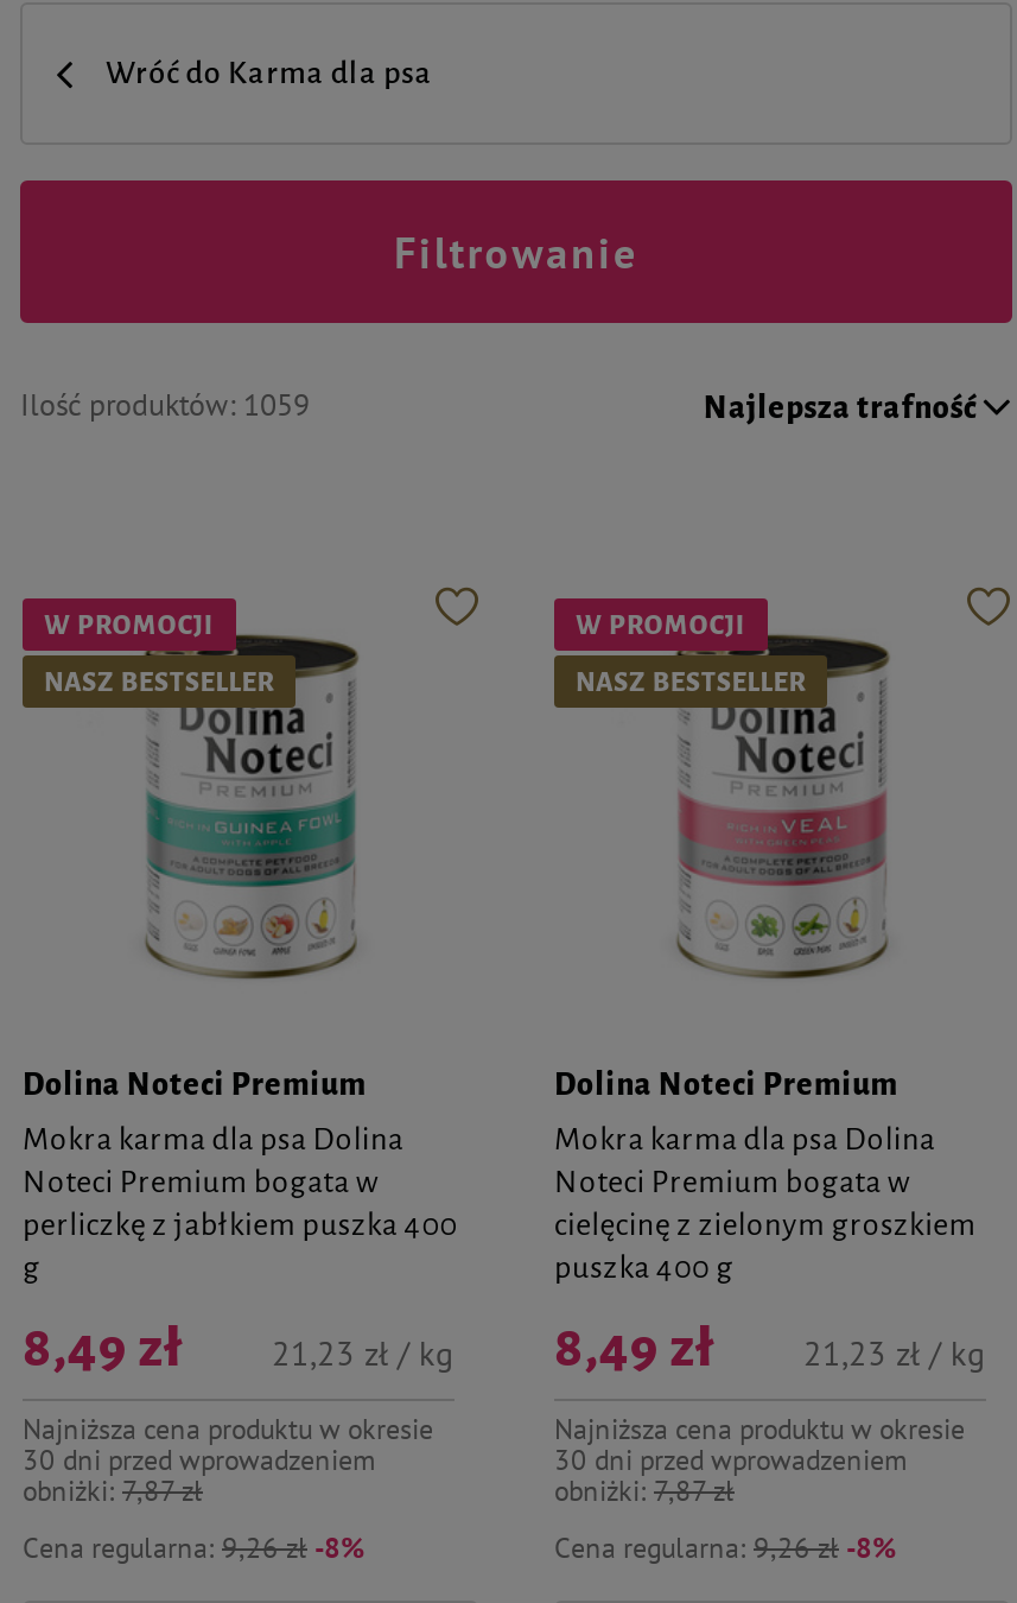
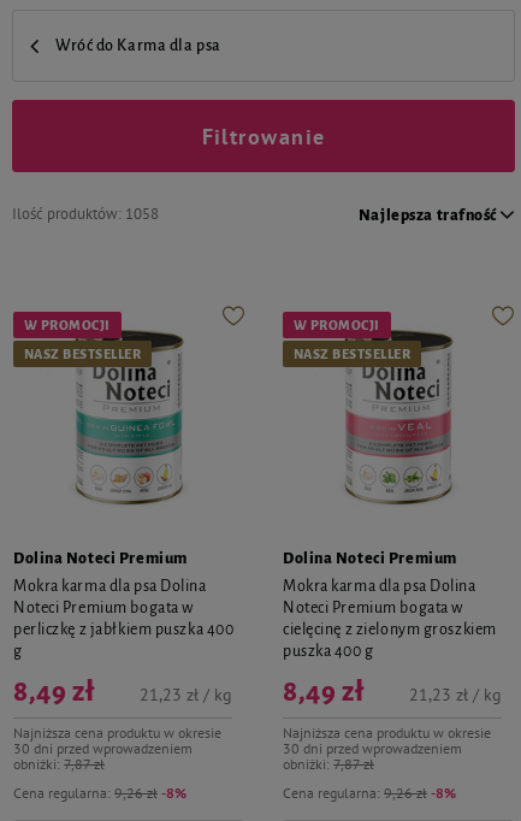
[20,385,310,425] Ilość produktów: 1059 -> [12,203,159,224] Ilość produktów: 1058

